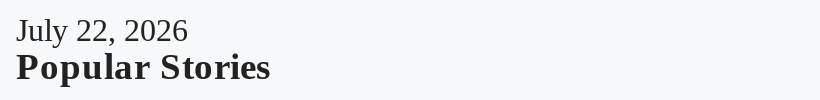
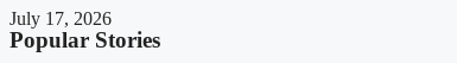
[16,14,188,48] July 22, 2026 -> [9,9,112,29] July 17, 2026

